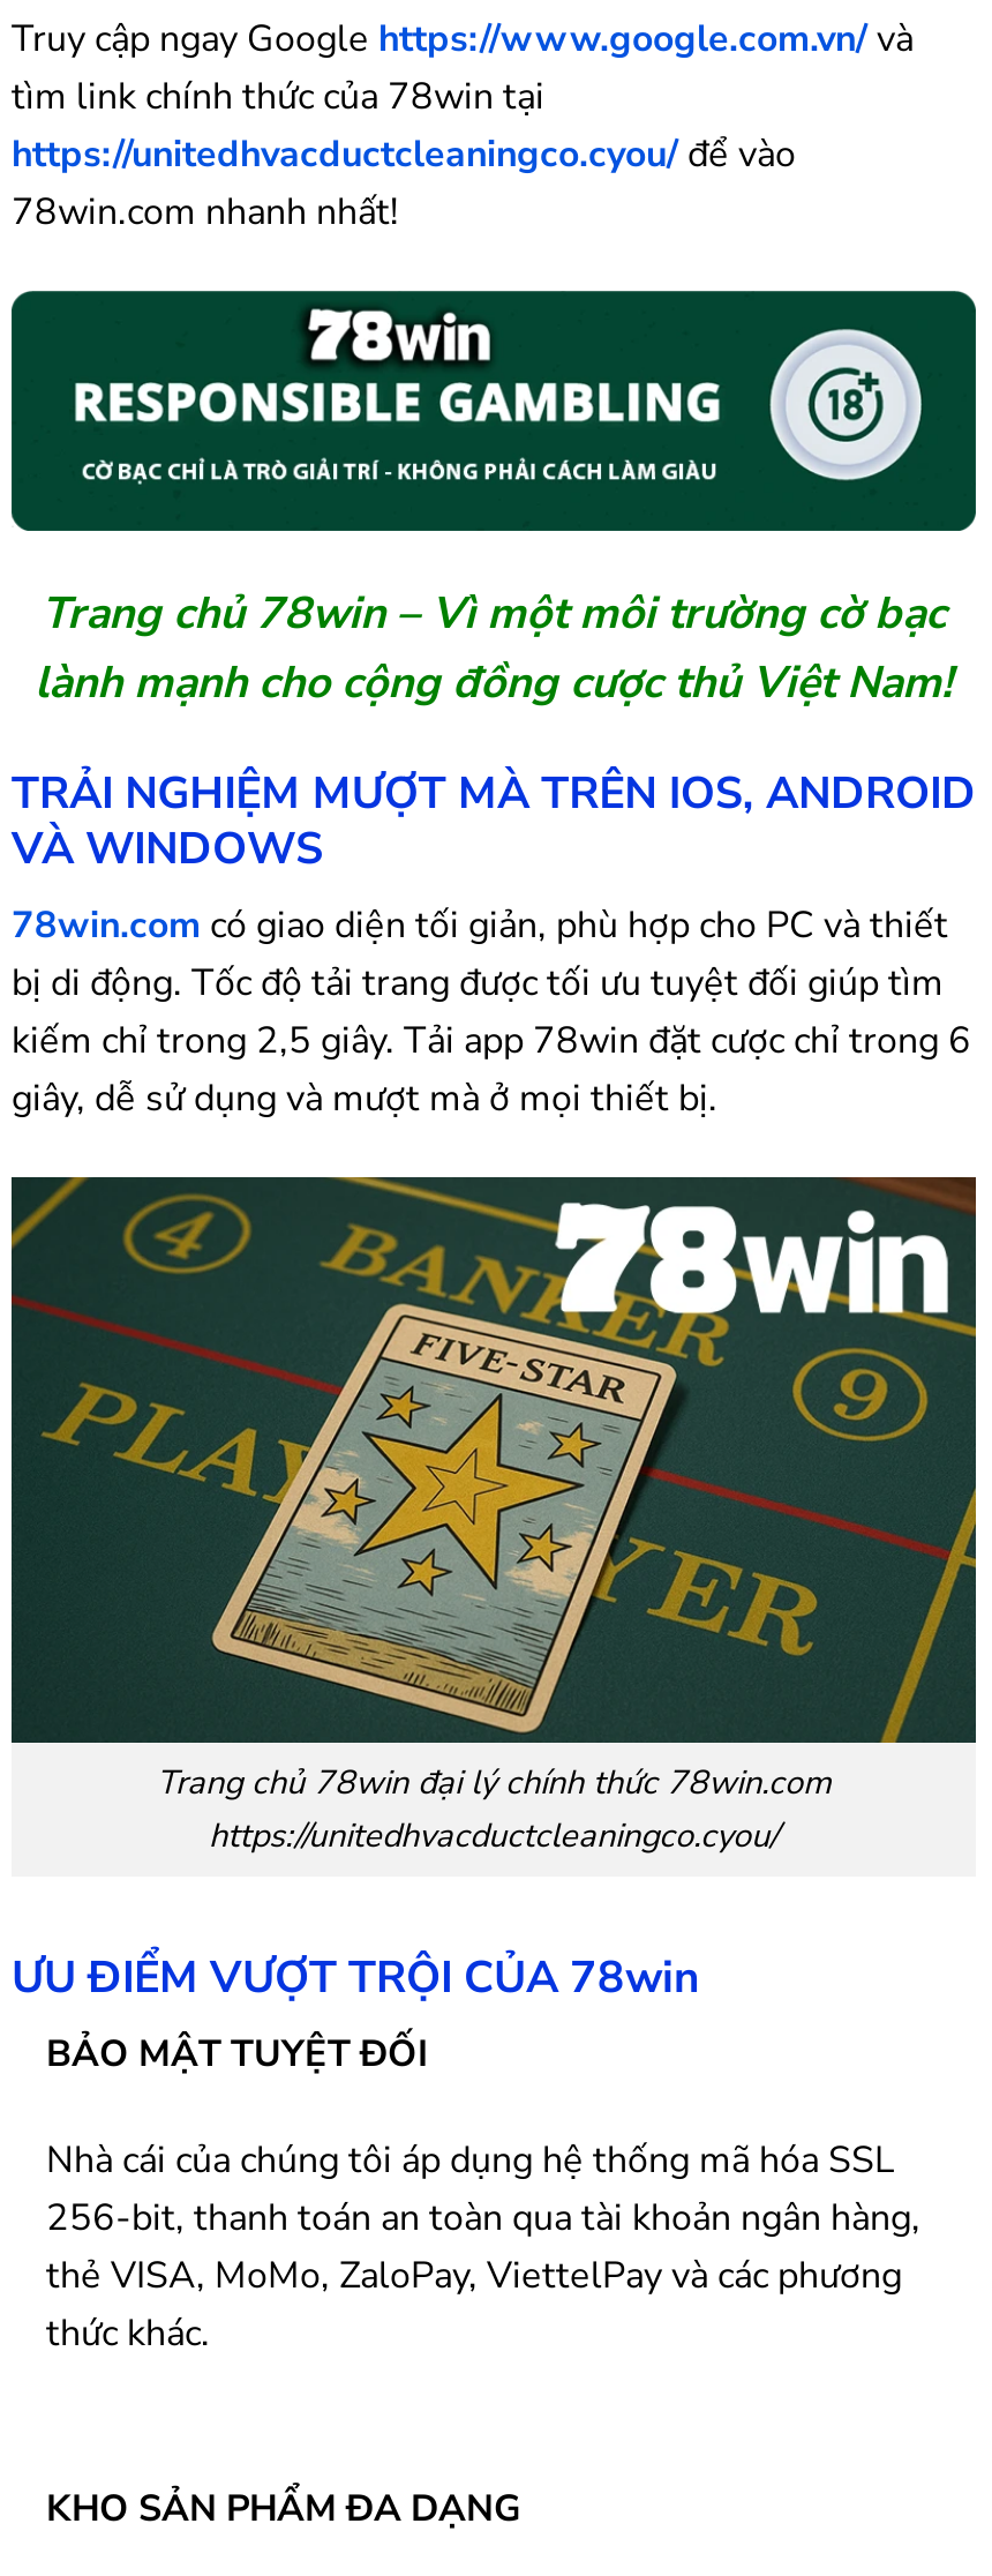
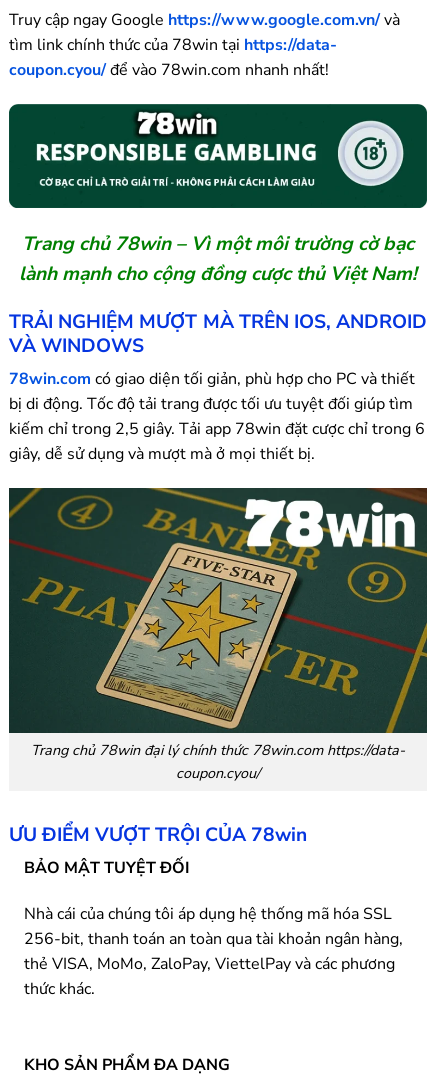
[12,72,796,238] tìm link chính thức của 78win tại | https://unitedhvacductcleaningco.cyou/ để vào | 78win.com nhanh nhất! -> [9,34,337,81] tìm link chính thức của 78win tại https://data- | coupon.cyou/ để vào 78win.com nhanh nhất!
[157,1759,831,1858] Trang chủ 78win đại lý chính thức 78win.com | https://unitedhvacductcleaningco.cyou/ -> [31,740,405,783] Trang chủ 78win đại lý chính thức 78win.com https://data- | coupon.cyou/

